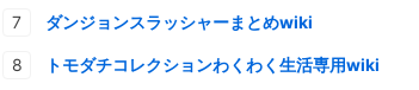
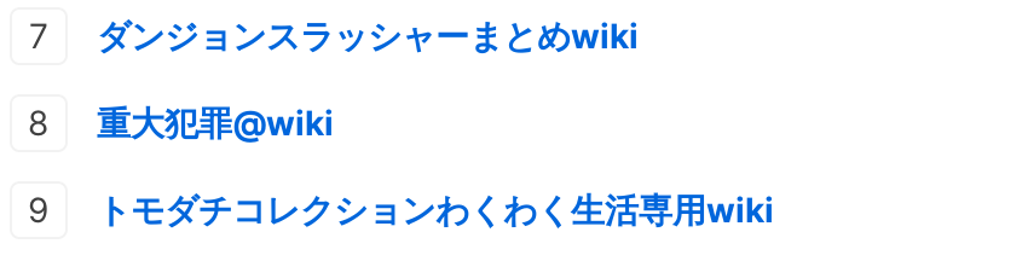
none -> [97,101,334,142] 重大犯罪@wiki

